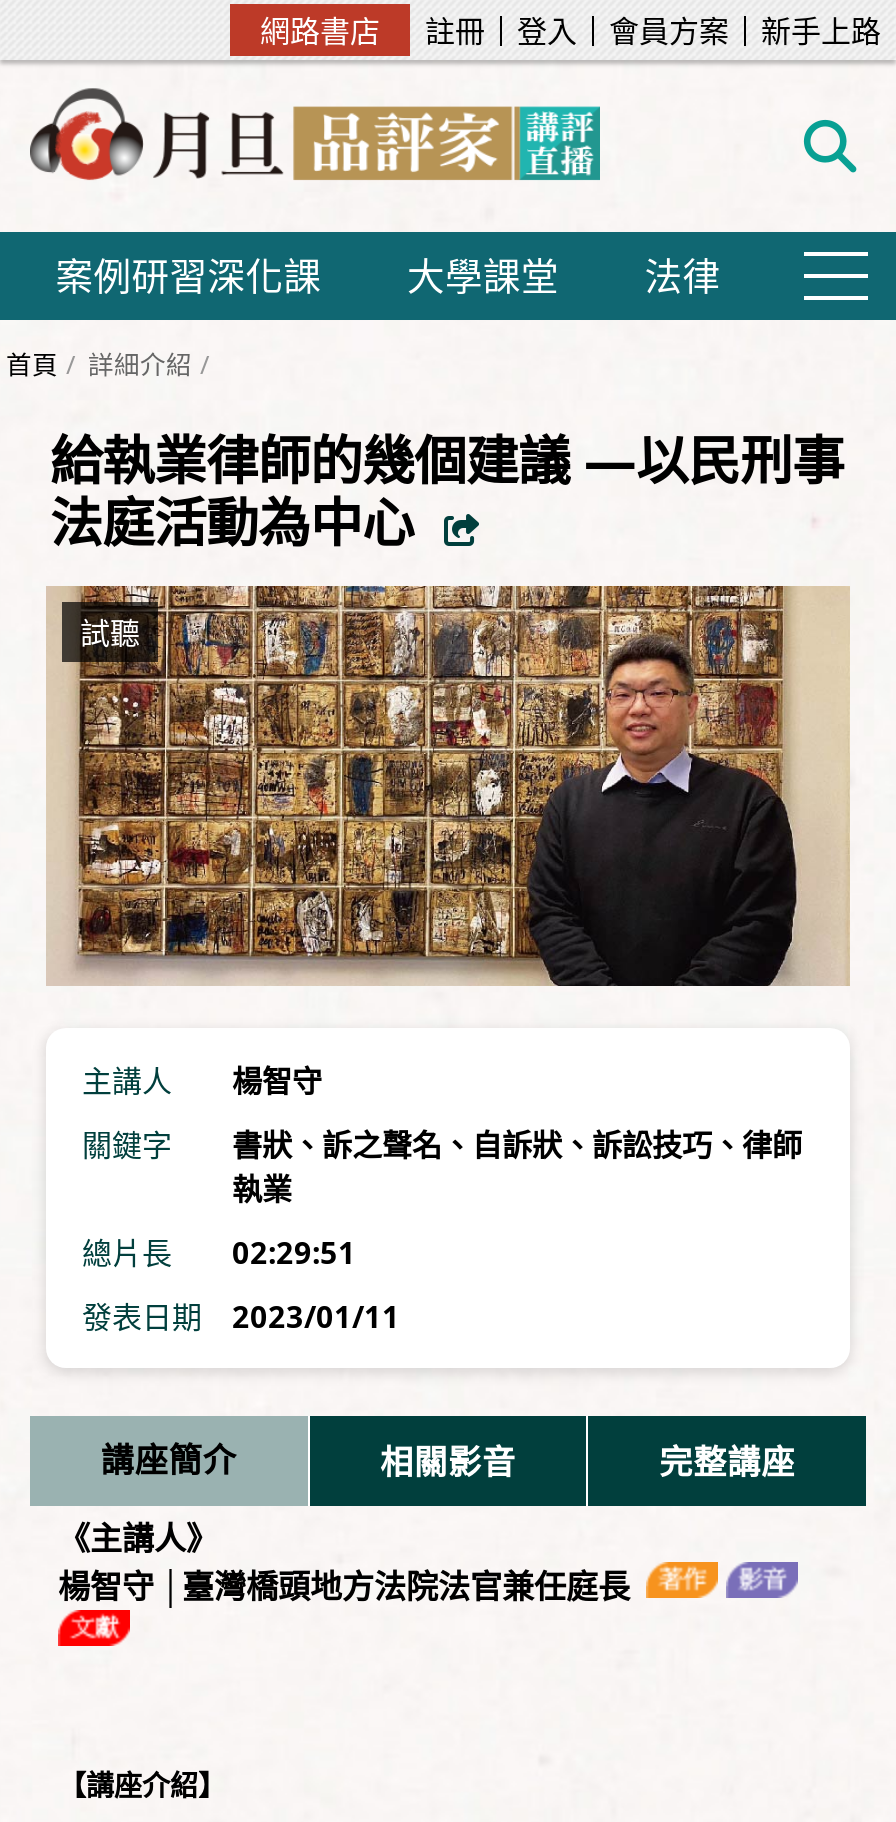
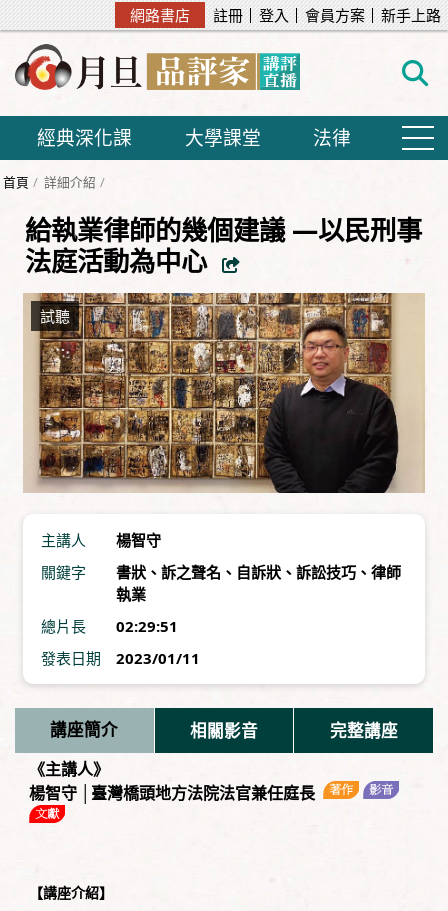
[56,250,322,300] 案例研習深化課 -> [37,125,132,150] 經典深化課

